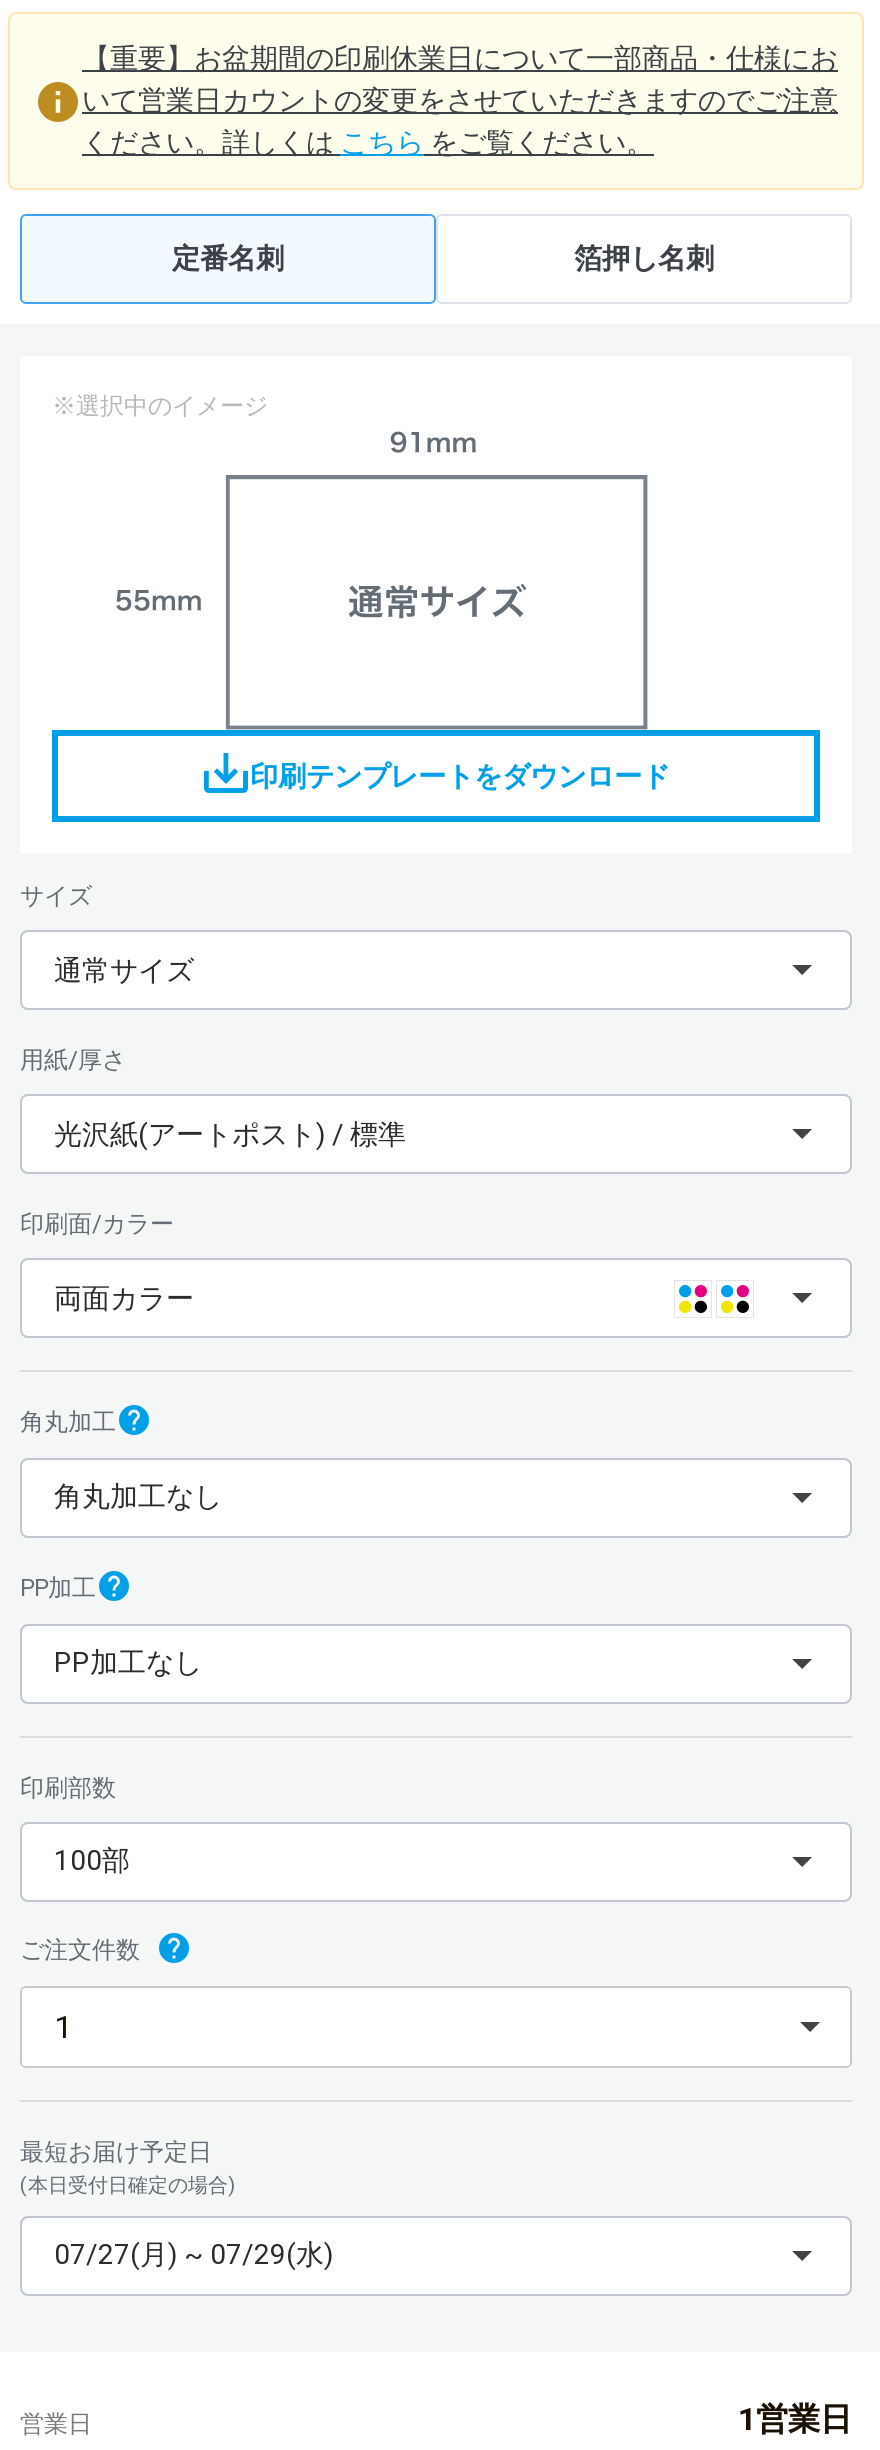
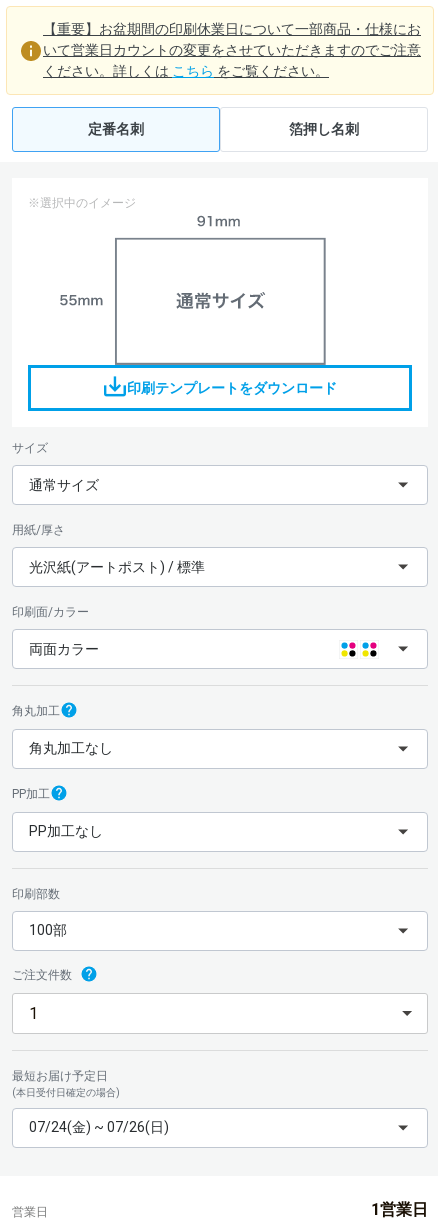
[54,2238,334,2270] 07/27(月) ~ 07/29(水) -> [29,1119,169,1135] 07/24(金) ~ 07/26(日)

